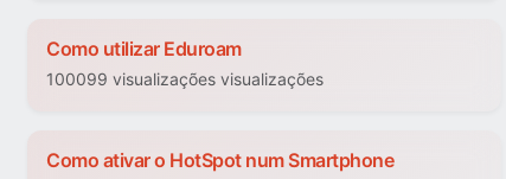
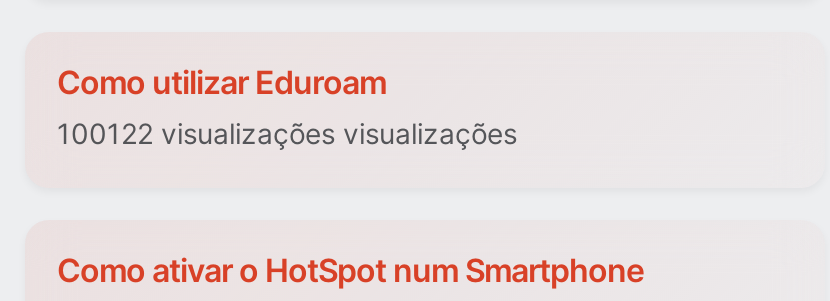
[46,69,324,89] 100099 visualizações visualizações -> [57,117,517,151] 100122 visualizações visualizações

